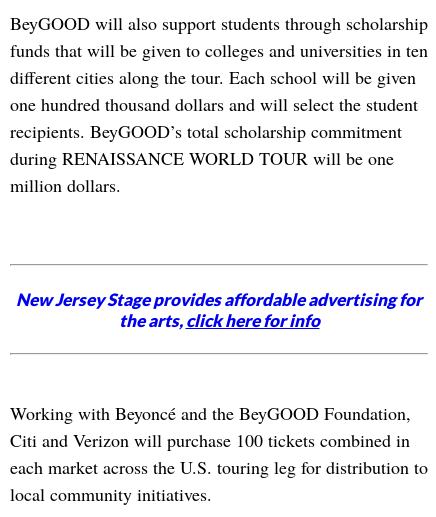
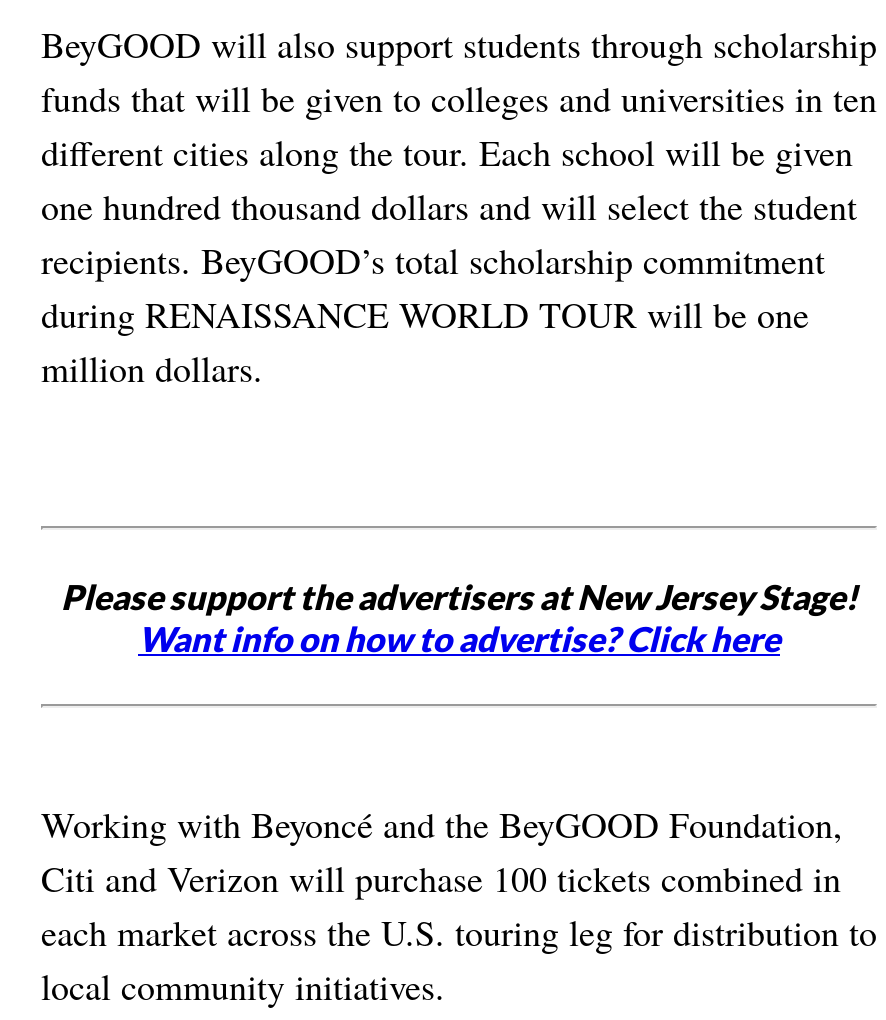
[16,289,422,331] New Jersey Stage provides affordable advertising for | the arts, click here for info -> [61,575,857,659] Please support the advertisers at New Jersey Stage! | Want info on how to advertise? Click here

